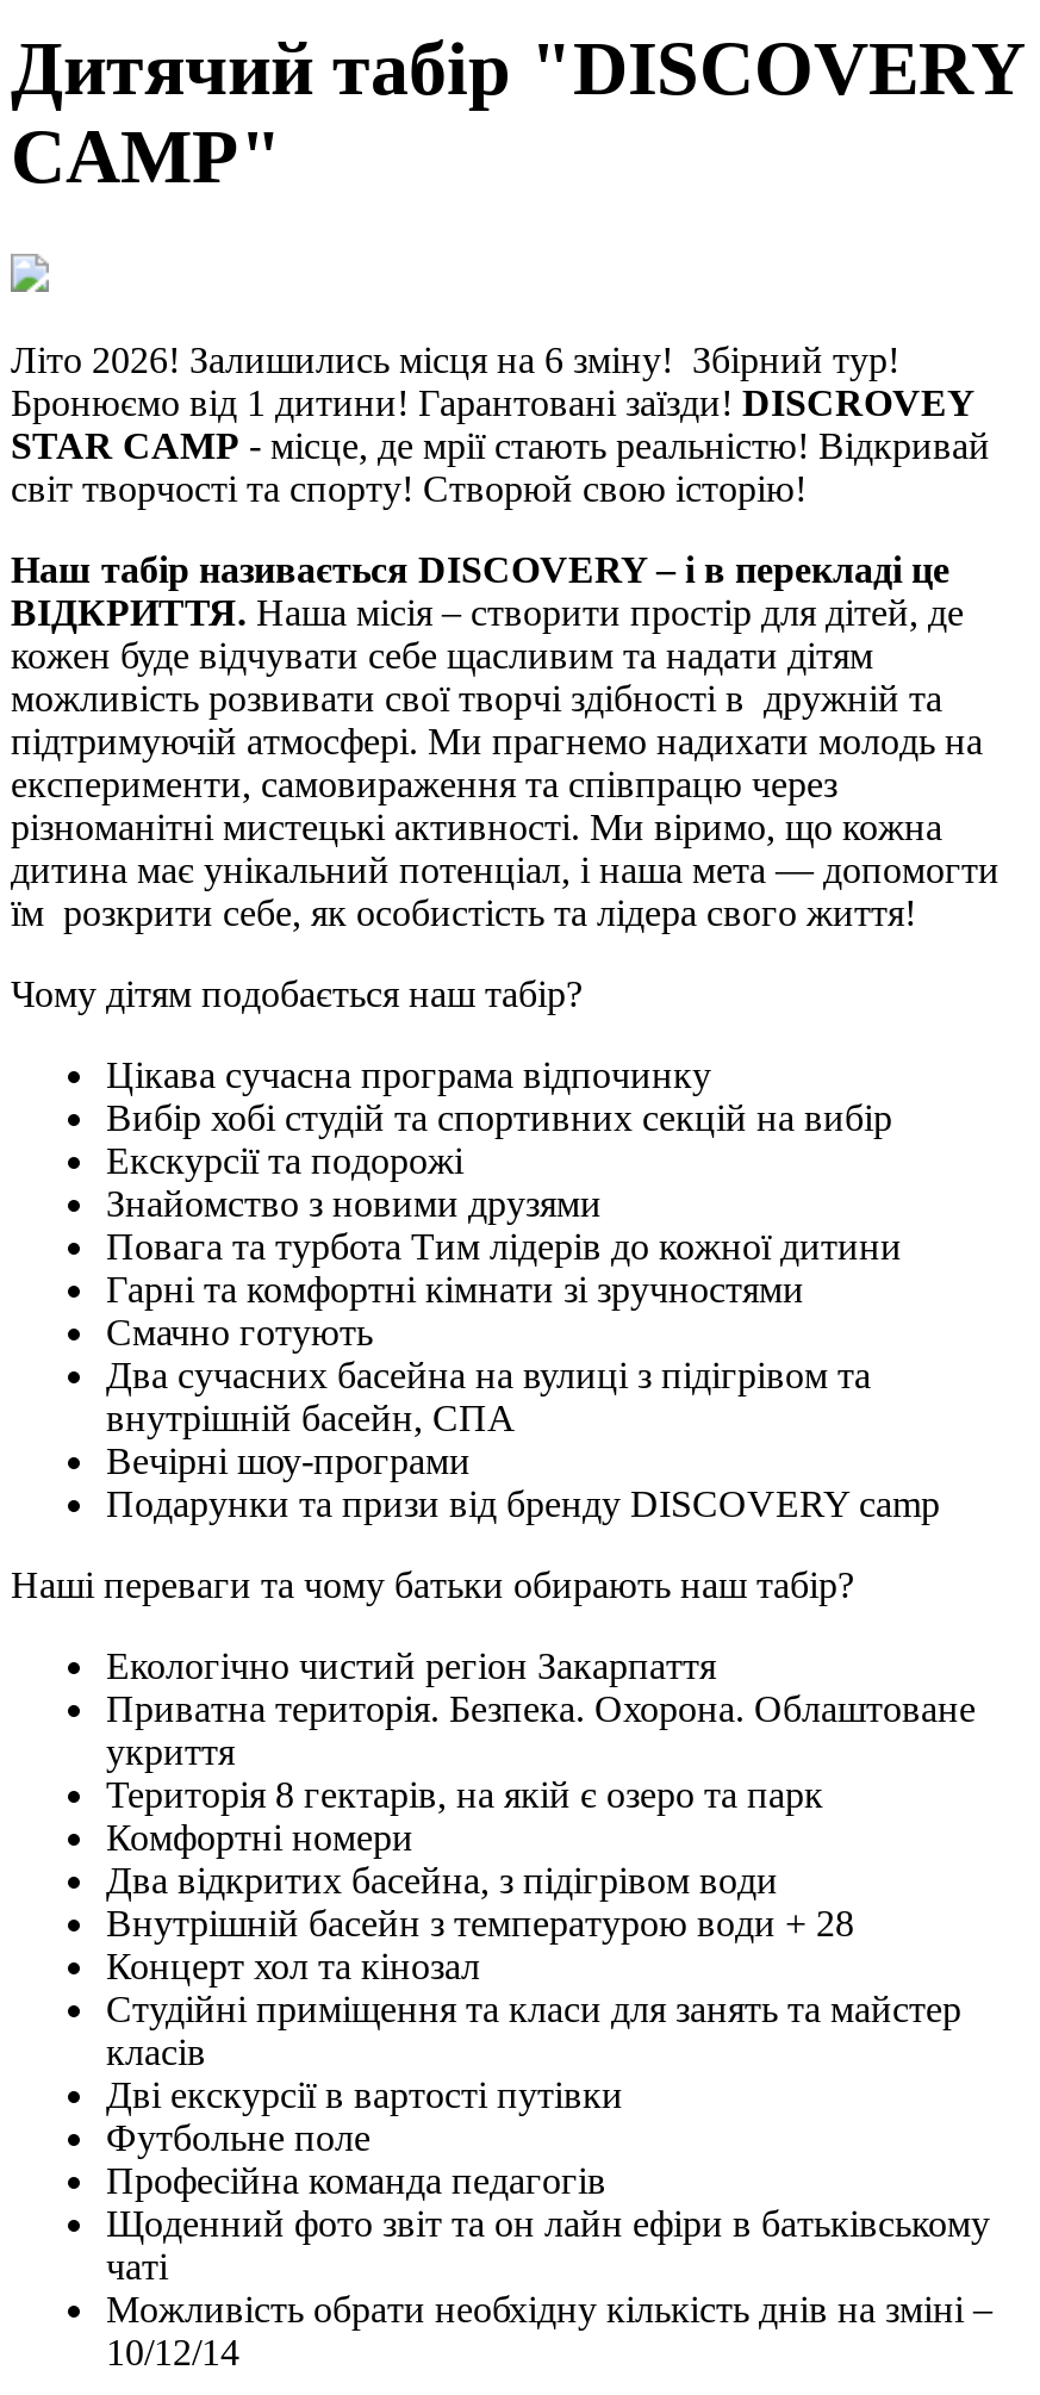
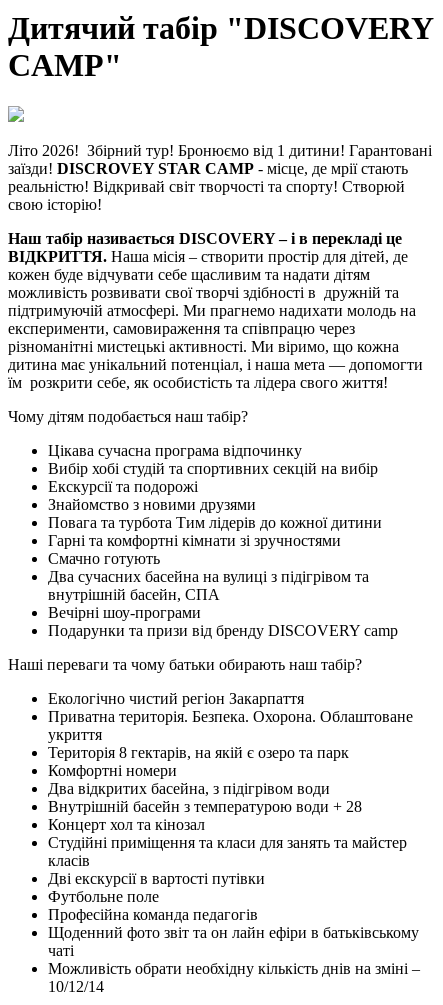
[11,339,990,509] Літо 2026! Залишились місця на 6 зміну! Збірний тур! | Бронюємо від 1 дитини! Гарантовані заїзди! DISCROVEY | STAR CAMP - місце, де мрії стають реальністю! Відкривай | світ творчості та спорту! Створюй свою історію! -> [8,142,432,213] Літо 2026! Збірний тур! Бронюємо від 1 дитини! Гарантовані | заїзди! DISCROVEY STAR CAMP - місце, де мрії стають | реальністю! Відкривай світ творчості та спорту! Створюй | свою історію!

